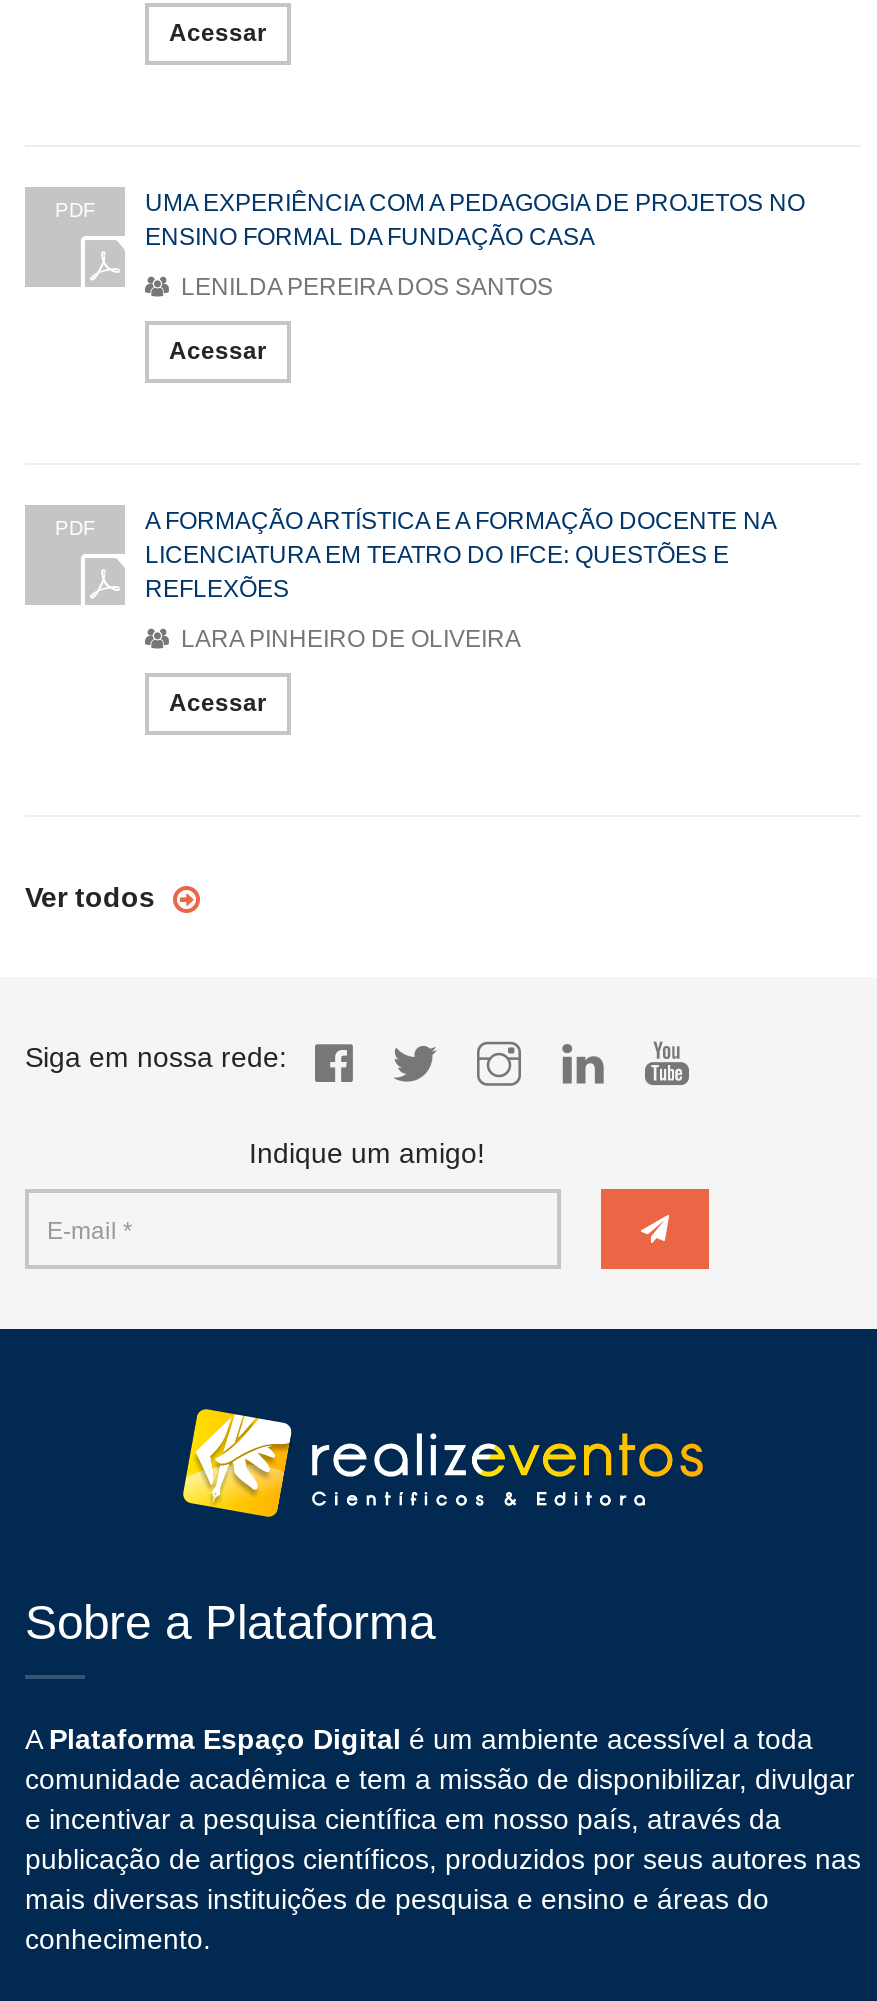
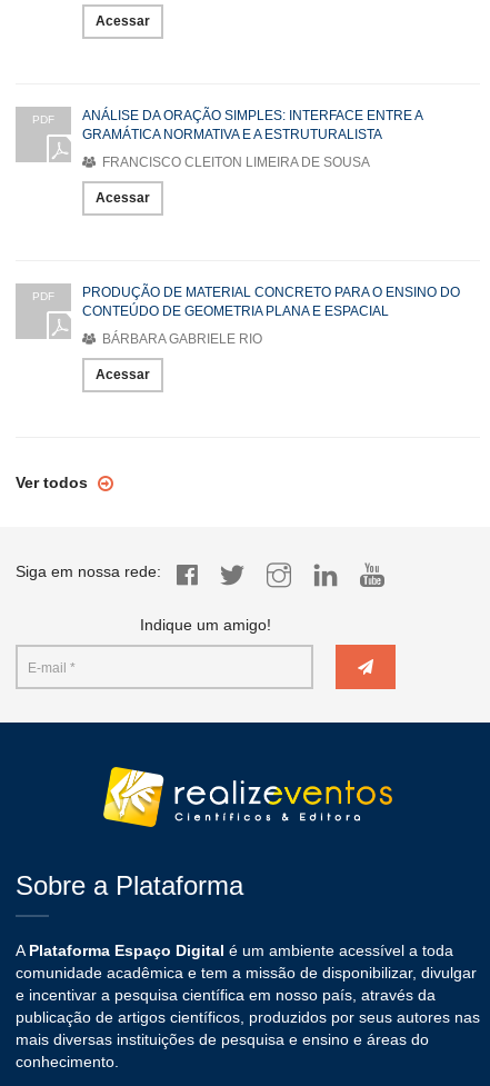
[145,189,805,251] UMA EXPERIÊNCIA COM A PEDAGOGIA DE PROJETOS NO | ENSINO FORMAL DA FUNDAÇÃO CASA -> [82,108,422,143] ANÁLISE DA ORAÇÃO SIMPLES: INTERFACE ENTRE A | GRAMÁTICA NORMATIVA E A ESTRUTURALISTA
[175,273,553,301] LENILDA PEREIRA DOS SANTOS -> [99,155,370,170] FRANCISCO CLEITON LIMEIRA DE SOUSA
[145,507,775,603] A FORMAÇÃO ARTÍSTICA E A FORMAÇÃO DOCENTE NA | LICENCIATURA EM TEATRO DO IFCE: QUESTÕES E | REFLEXÕES -> [82,285,460,319] PRODUÇÃO DE MATERIAL CONCRETO PARA O ENSINO DO | CONTEÚDO DE GEOMETRIA PLANA E ESPACIAL
[175,625,521,653] LARA PINHEIRO DE OLIVEIRA -> [99,331,262,347] BÁRBARA GABRIELE RIO

